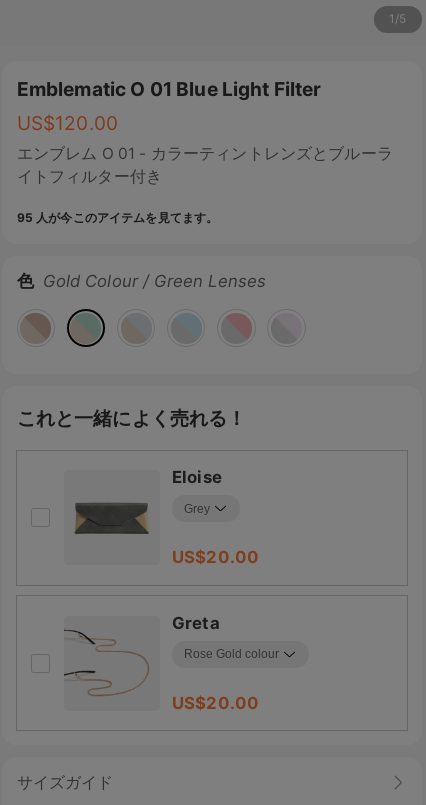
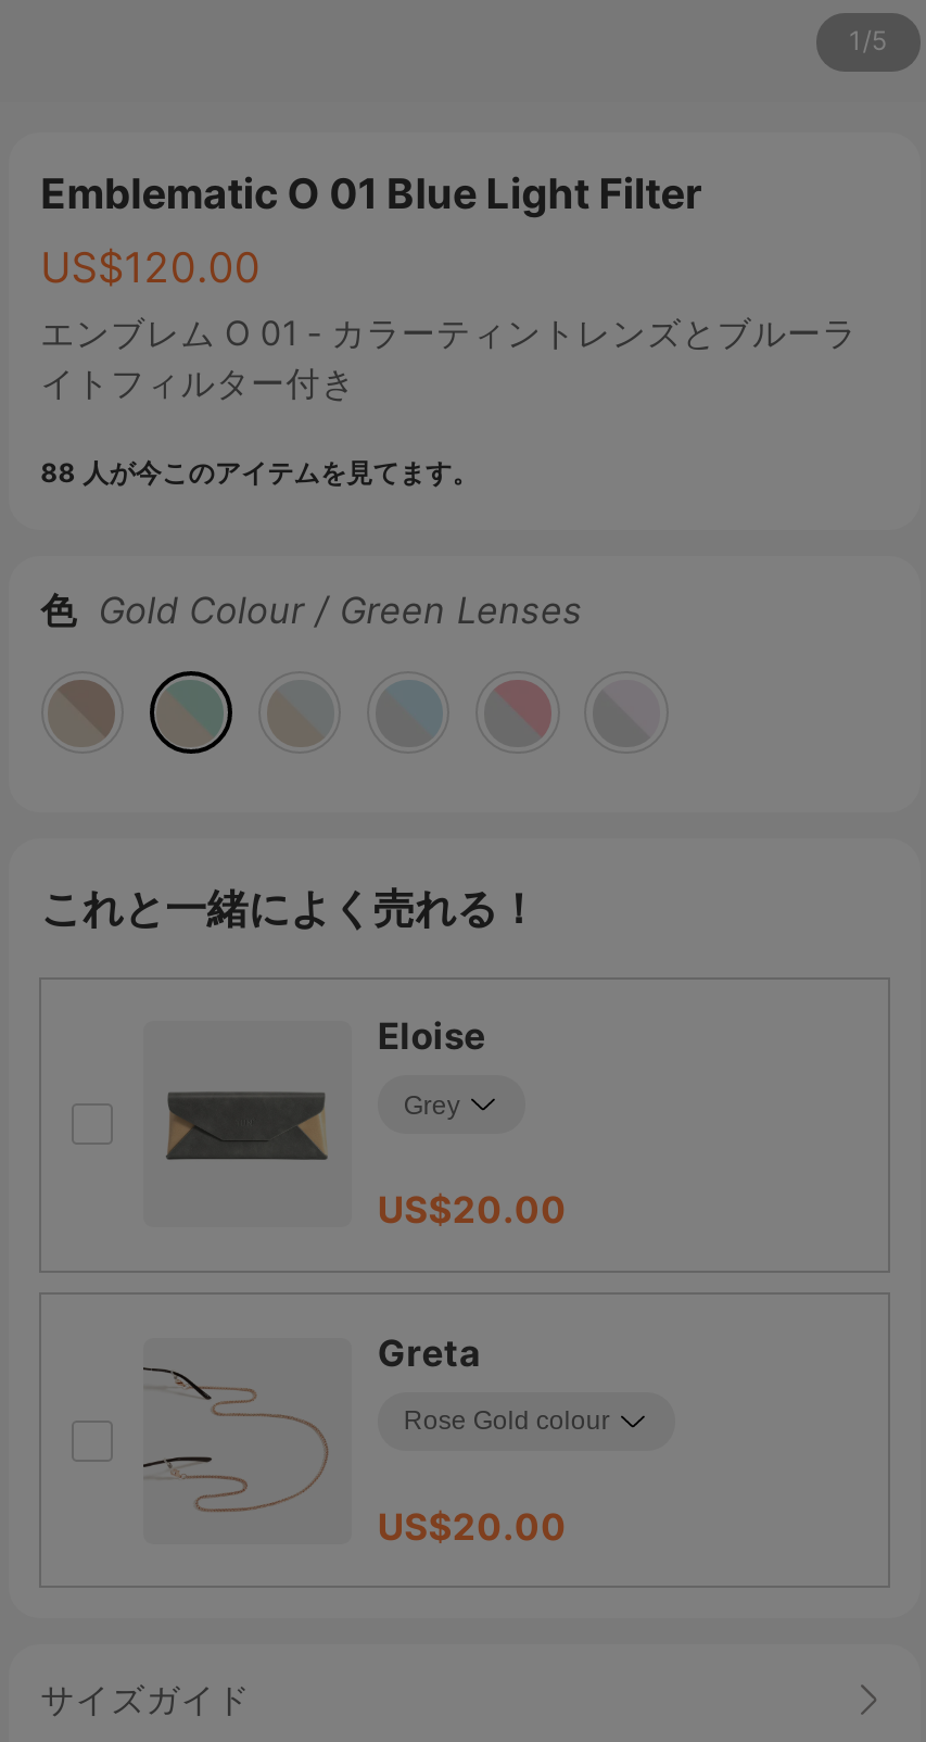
[17,210,218,225] 95 人が今このアイテムを見てます。 -> [41,457,479,490] 88 人が今このアイテムを見てます。

